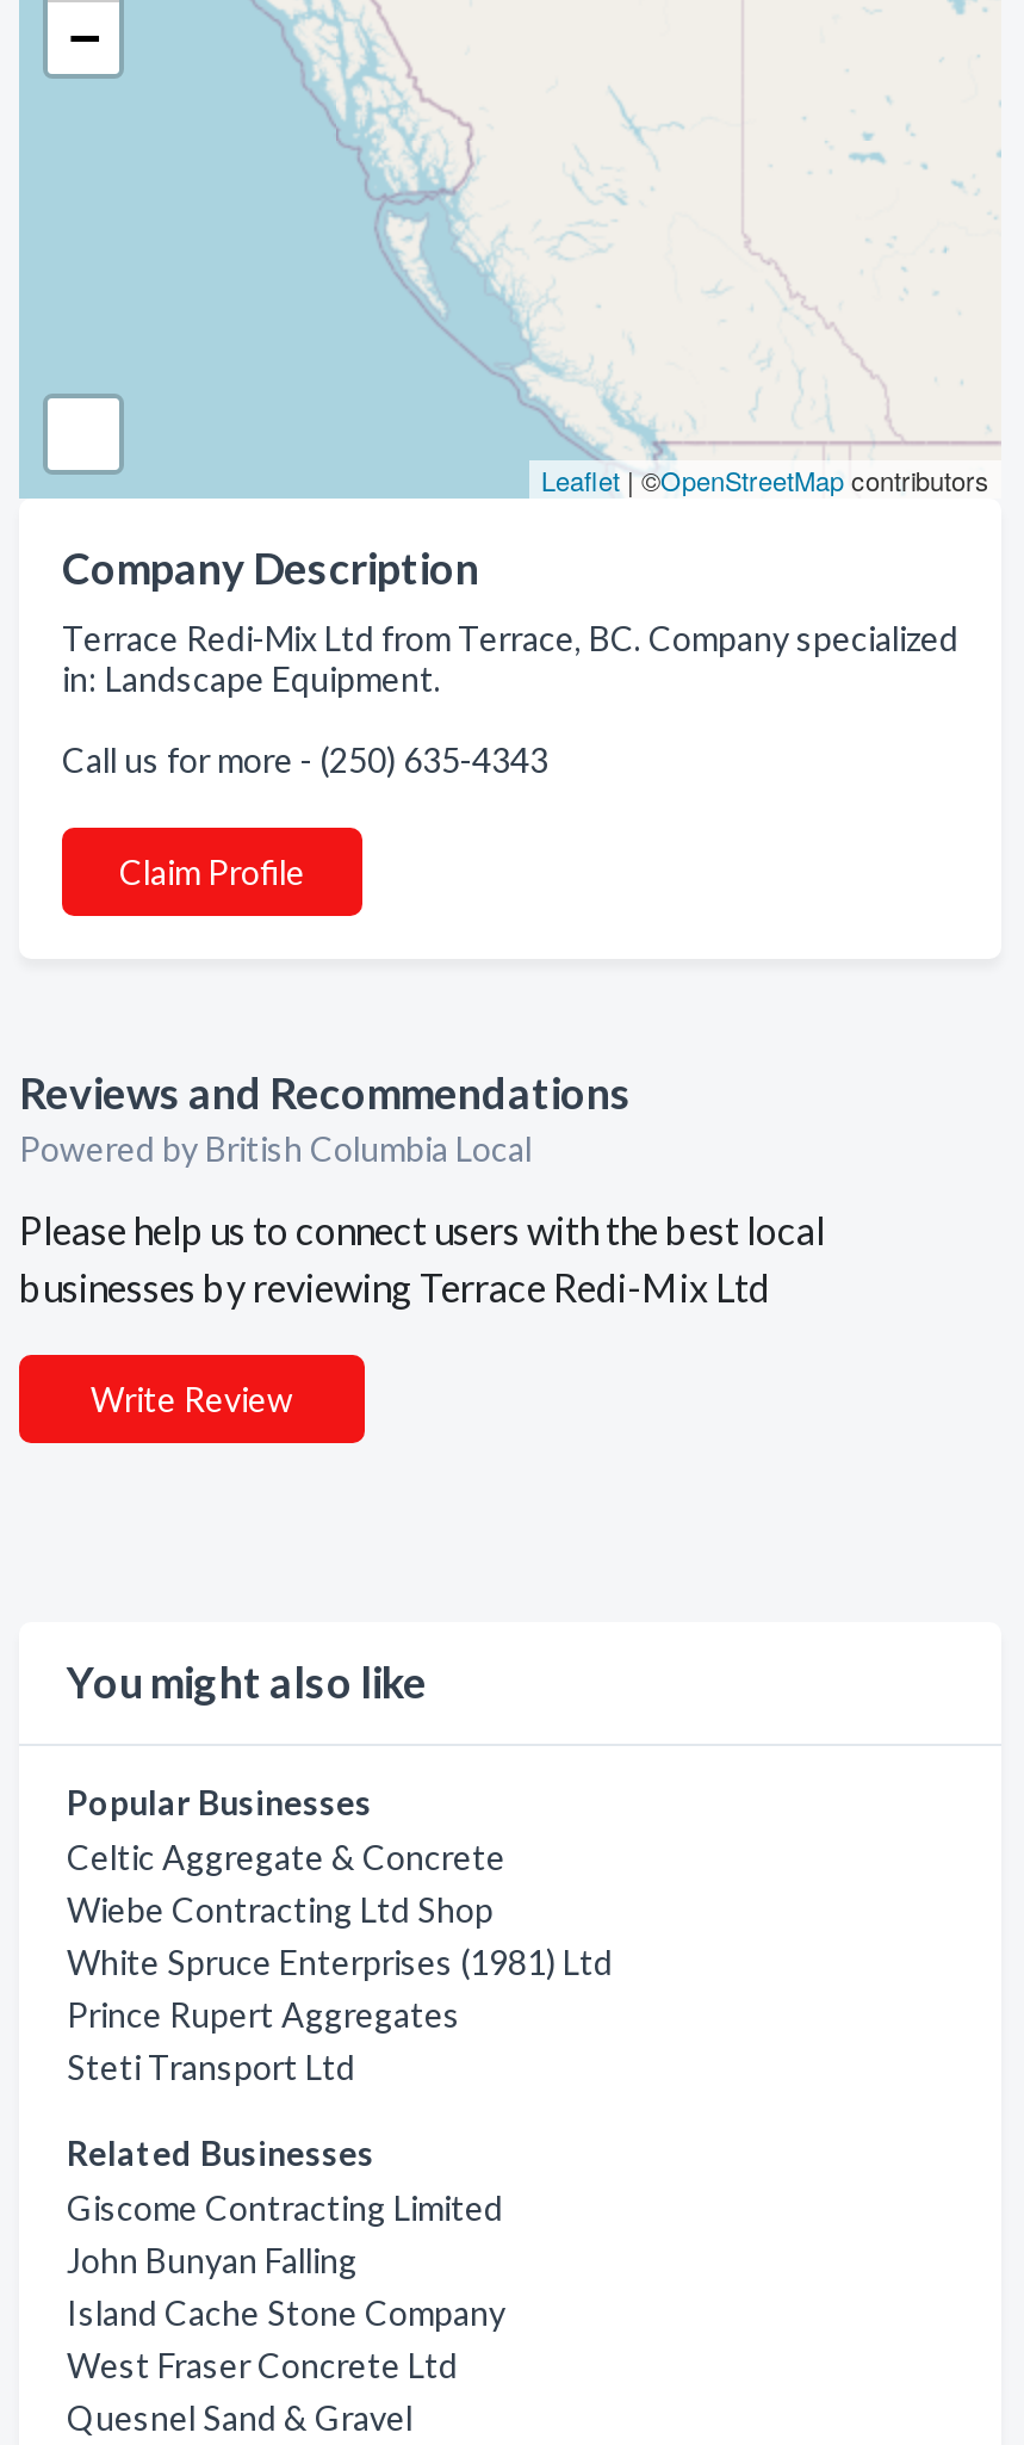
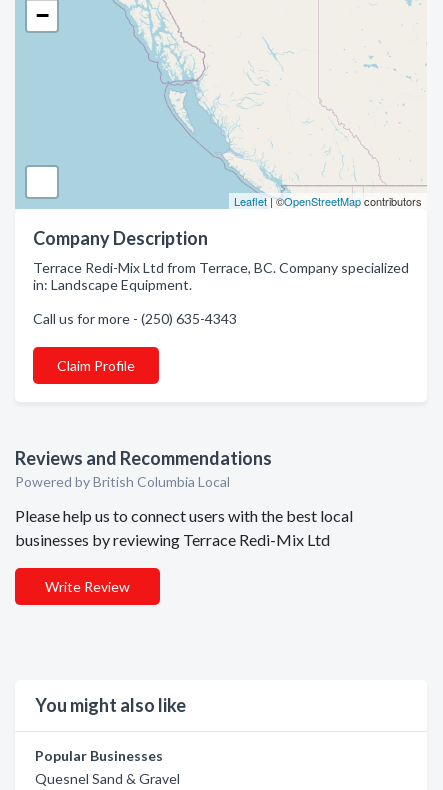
[67,1837,613,2385] Celtic Aggregate & Concrete | Wiebe Contracting Ltd Shop | White Spruce Enterprises (1981) Ltd | Prince Rupert Aggregates | Steti Transport Ltd | Related Businesses | Giscome Contracting Limited | John Bunyan Falling | Island Cache Stone Company | West Fraser Concrete Ltd -> none

